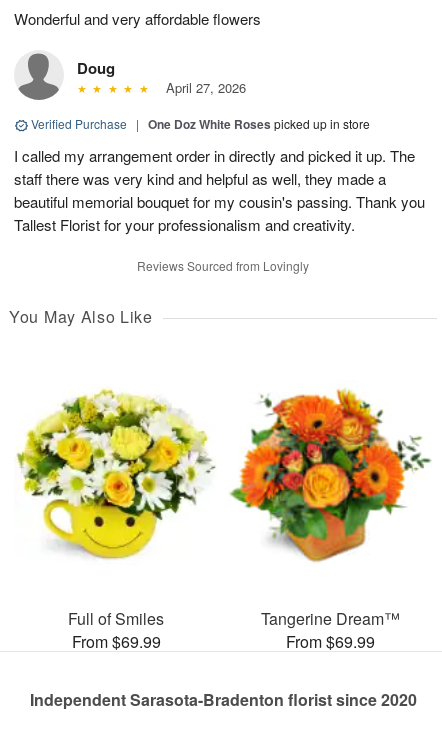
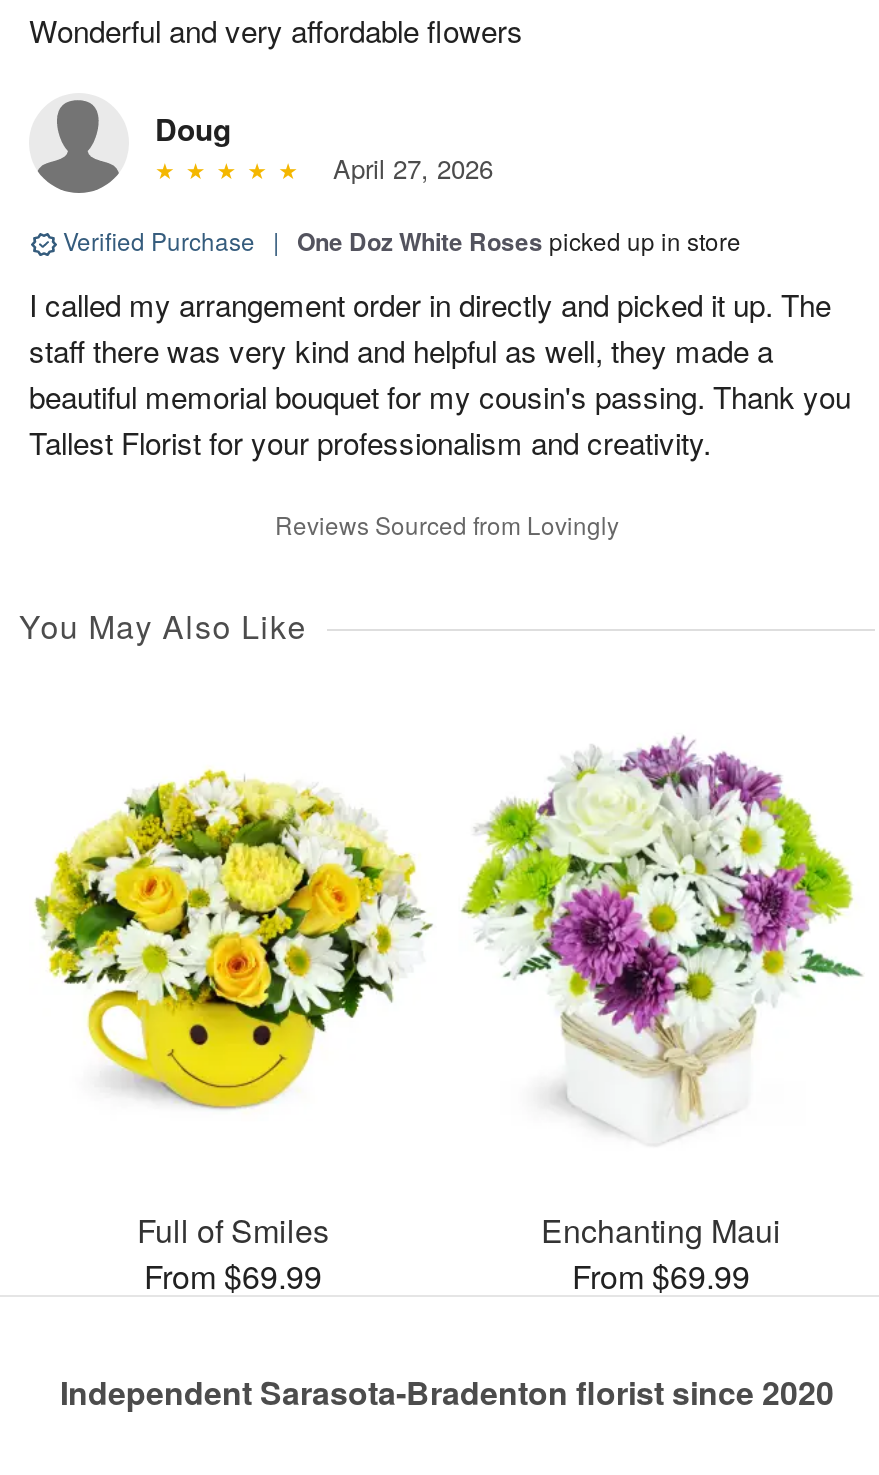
[229,373,431,630] [image] | Tangerine Dream™ -> [461,735,863,1253] [image] | Enchanting Maui

